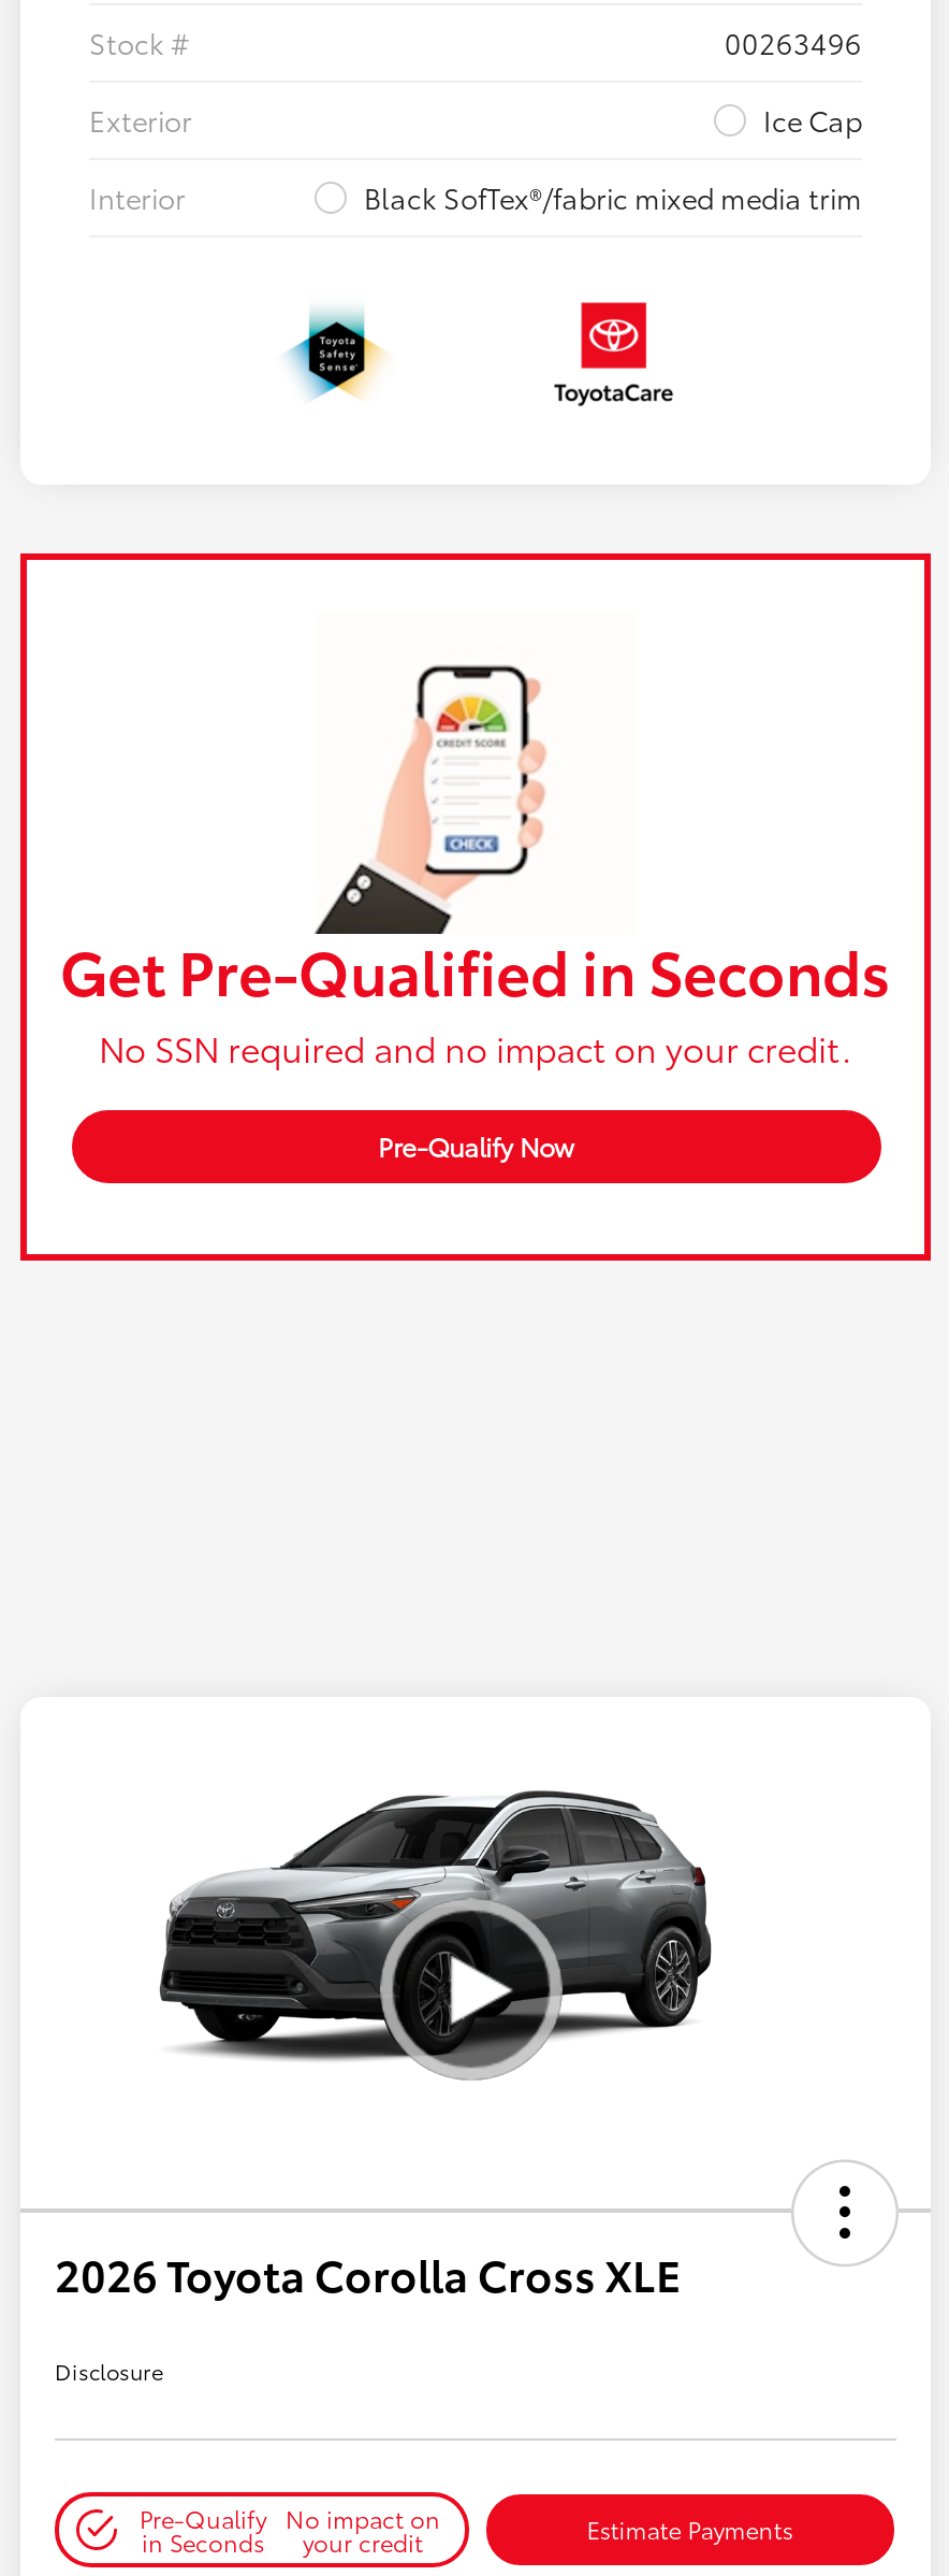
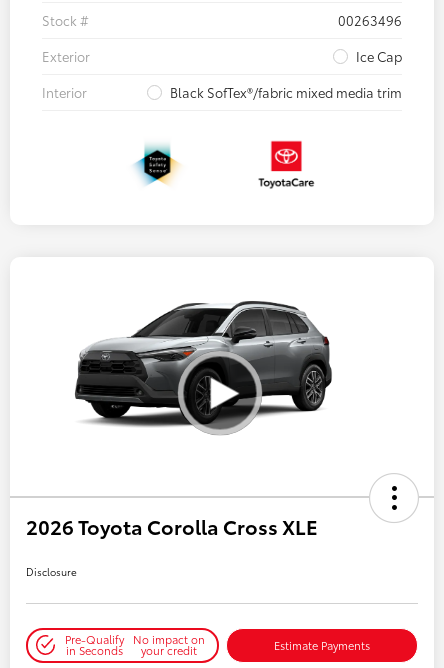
[18,550,933,1264] [image] | Get Pre-Qualified in Seconds | No SSN required and no impact on your credit. | Pre-Qualify Now -> none

